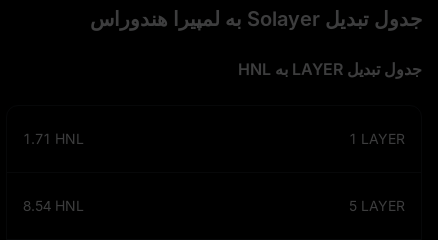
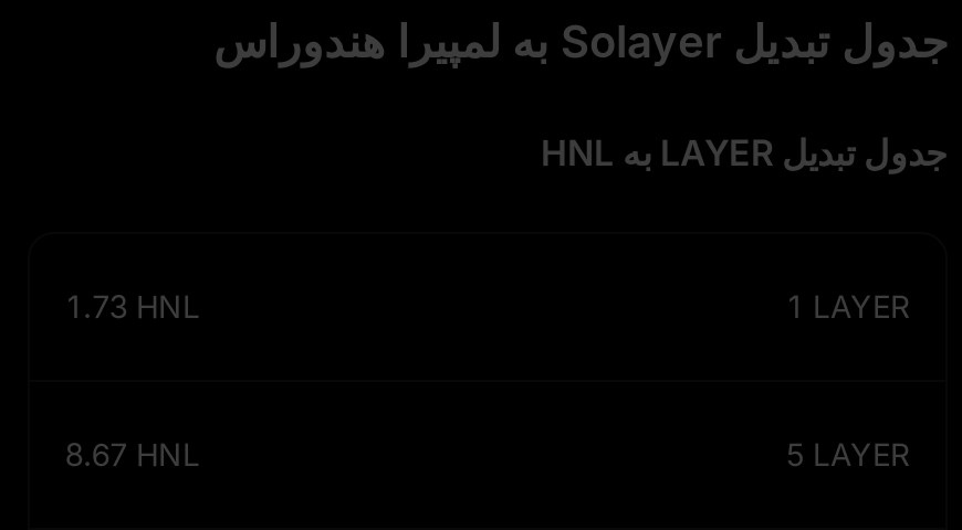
[23,130,84,147] 1.71 HNL -> [65,287,200,325] 1.73 HNL
[23,197,84,214] 8.54 HNL -> [65,435,200,473] 8.67 HNL

